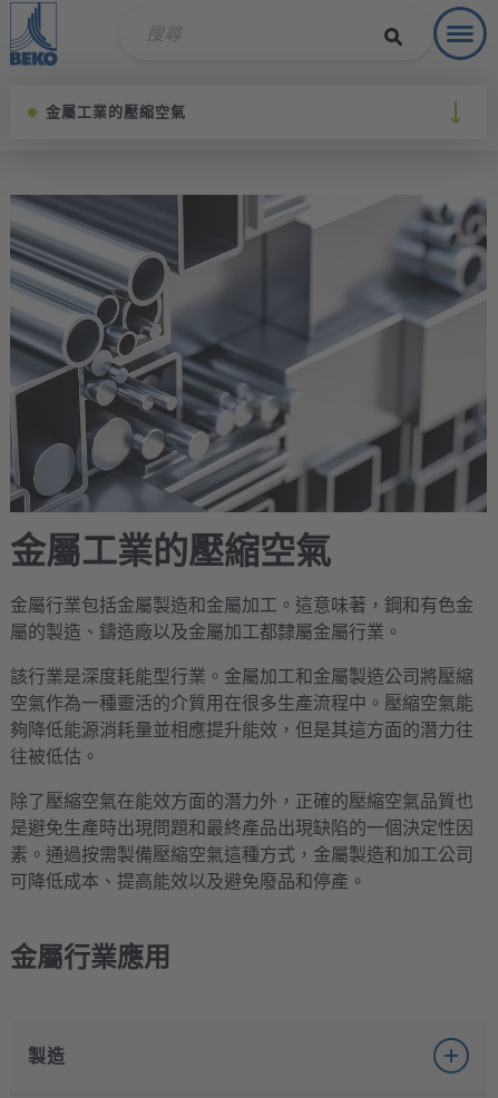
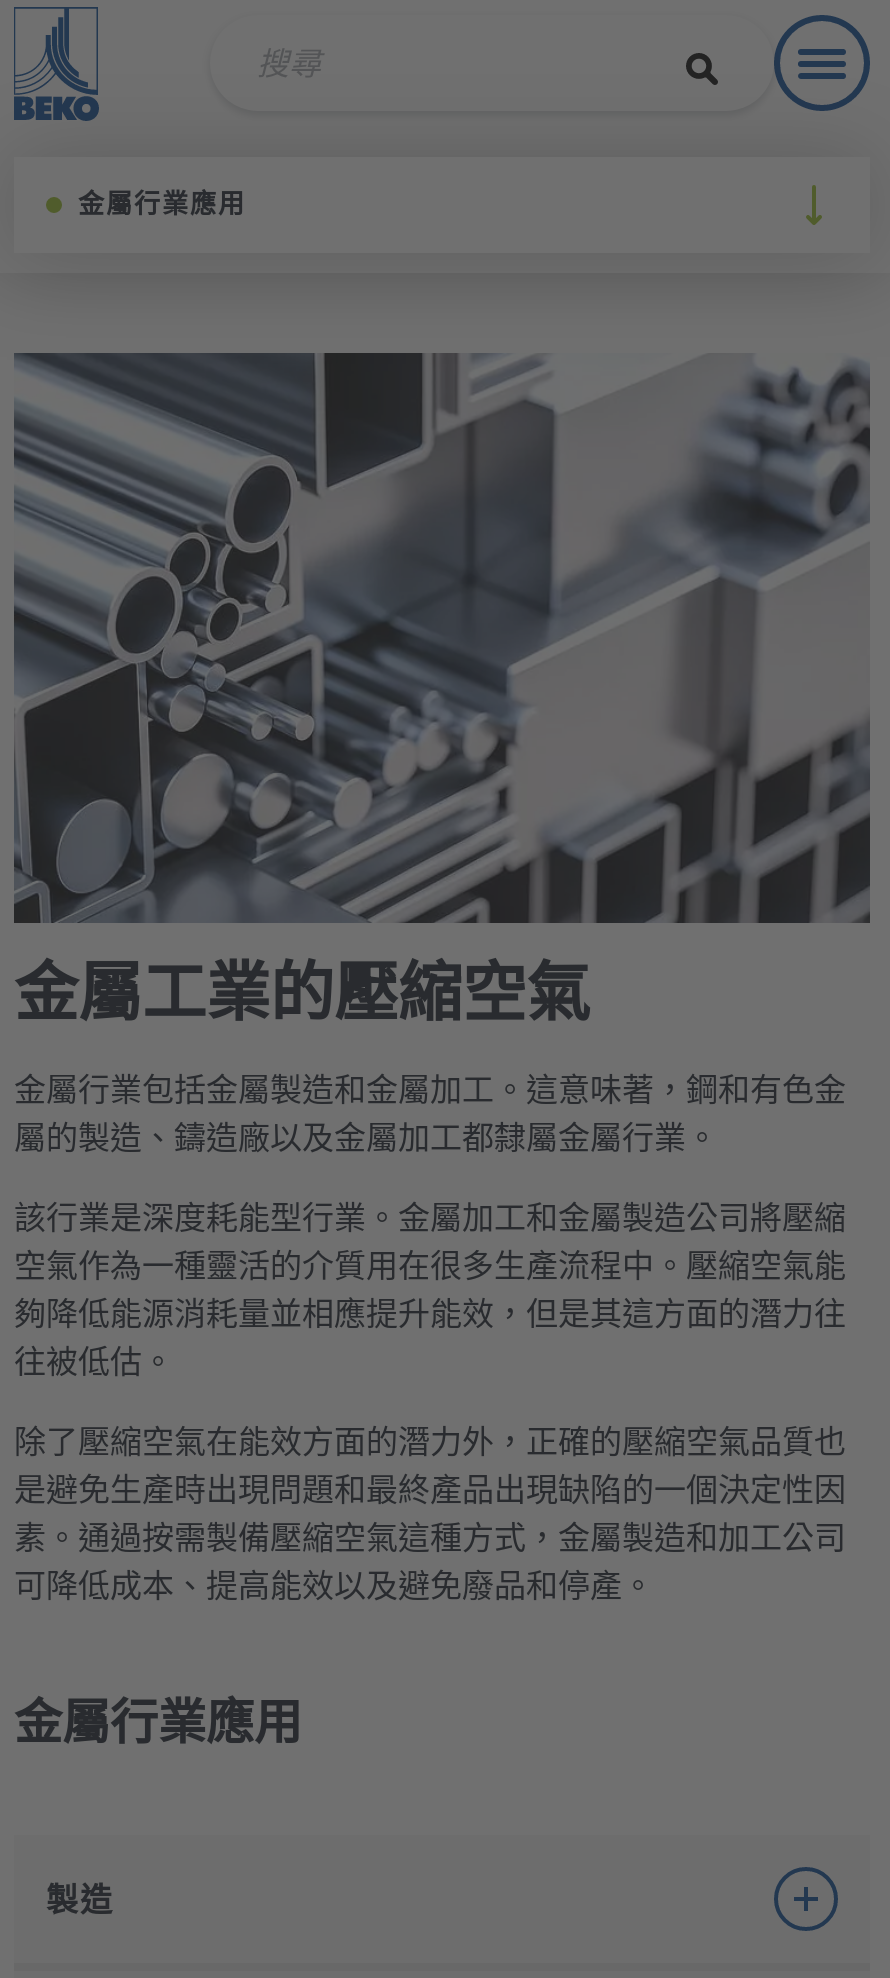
[46,104,186,121] 金屬工業的壓縮空氣 -> [78,189,246,221] 金屬行業應用

